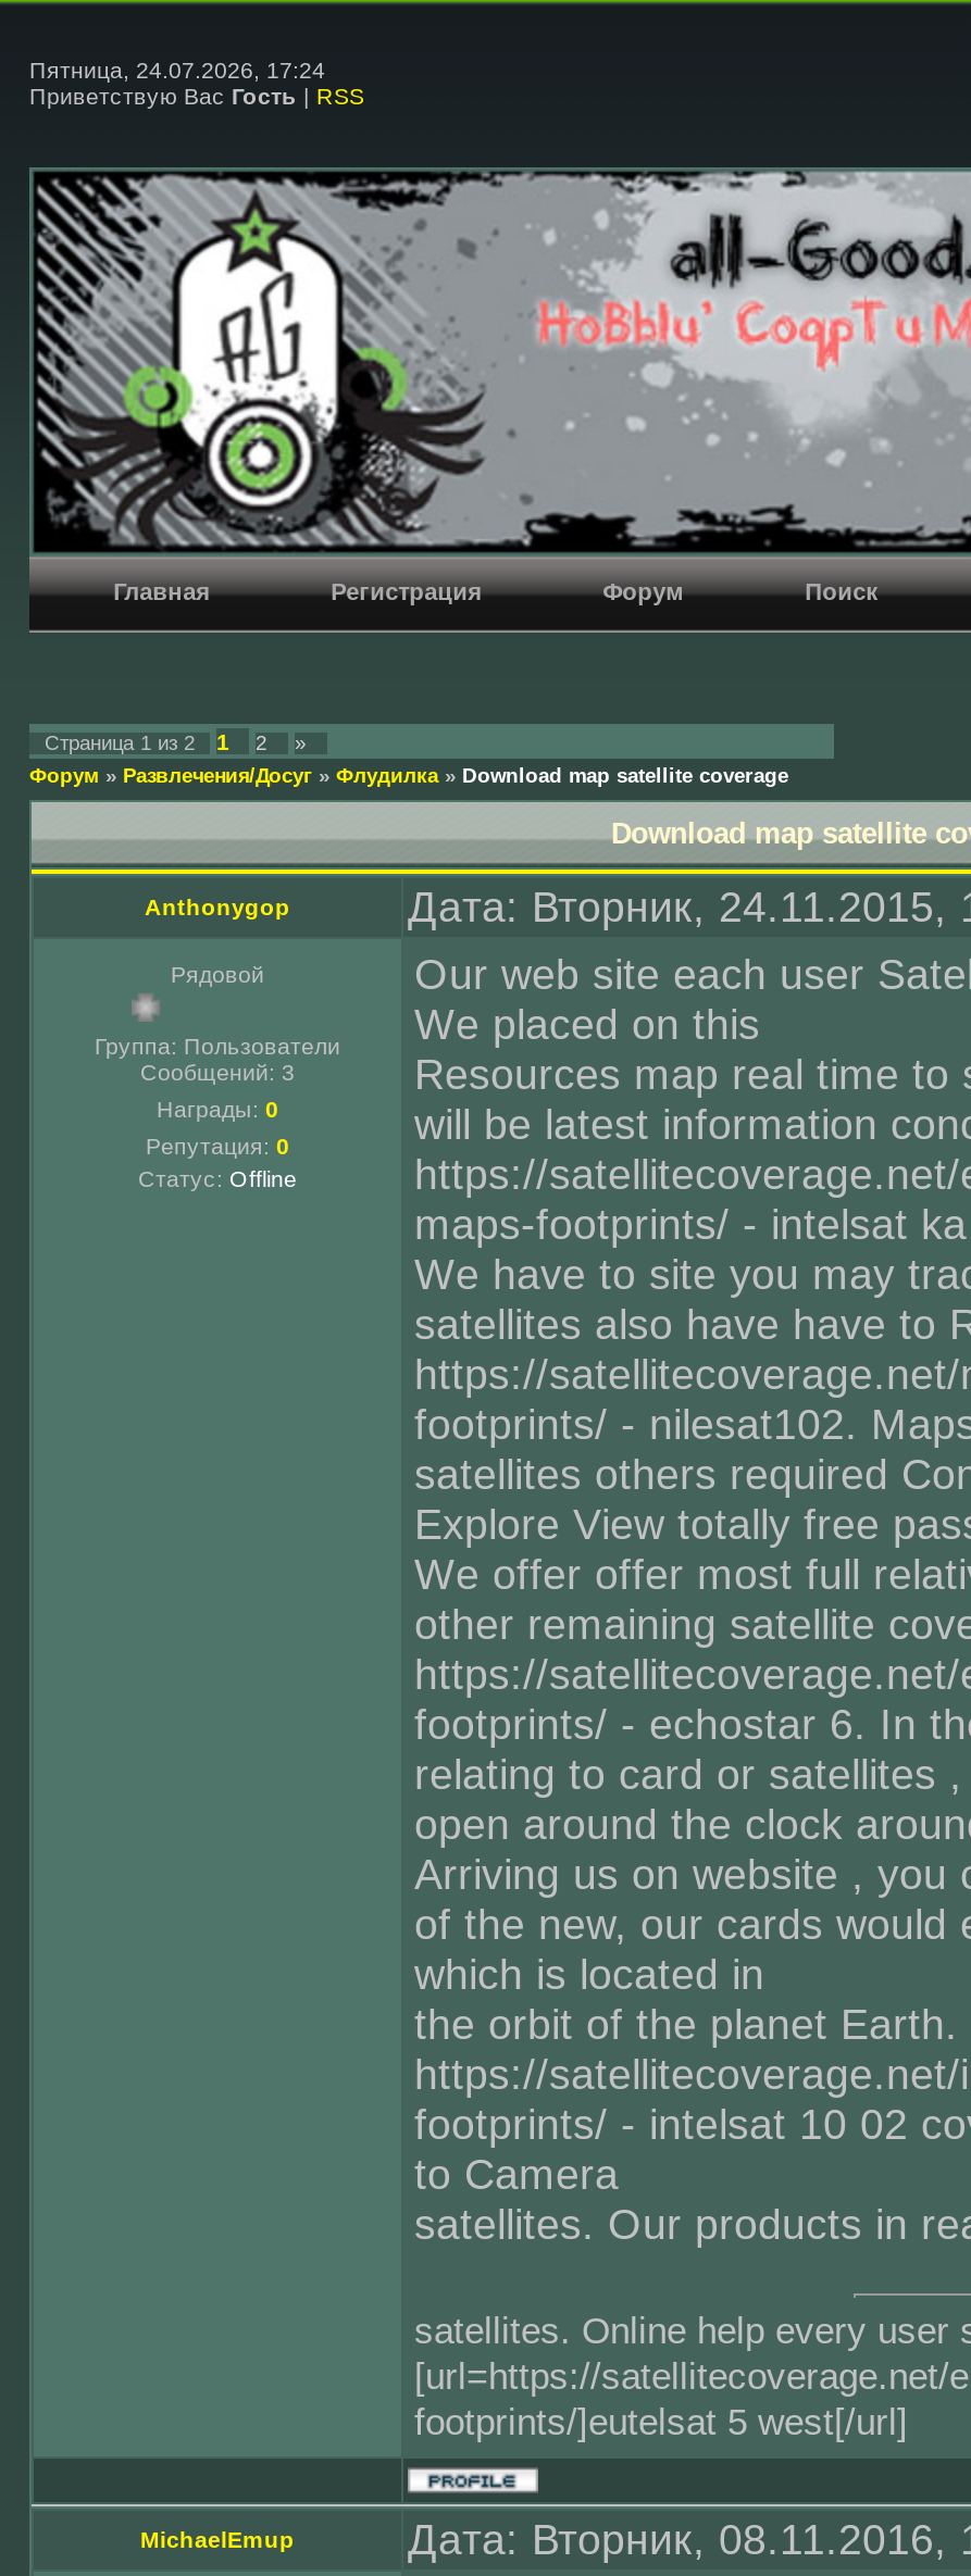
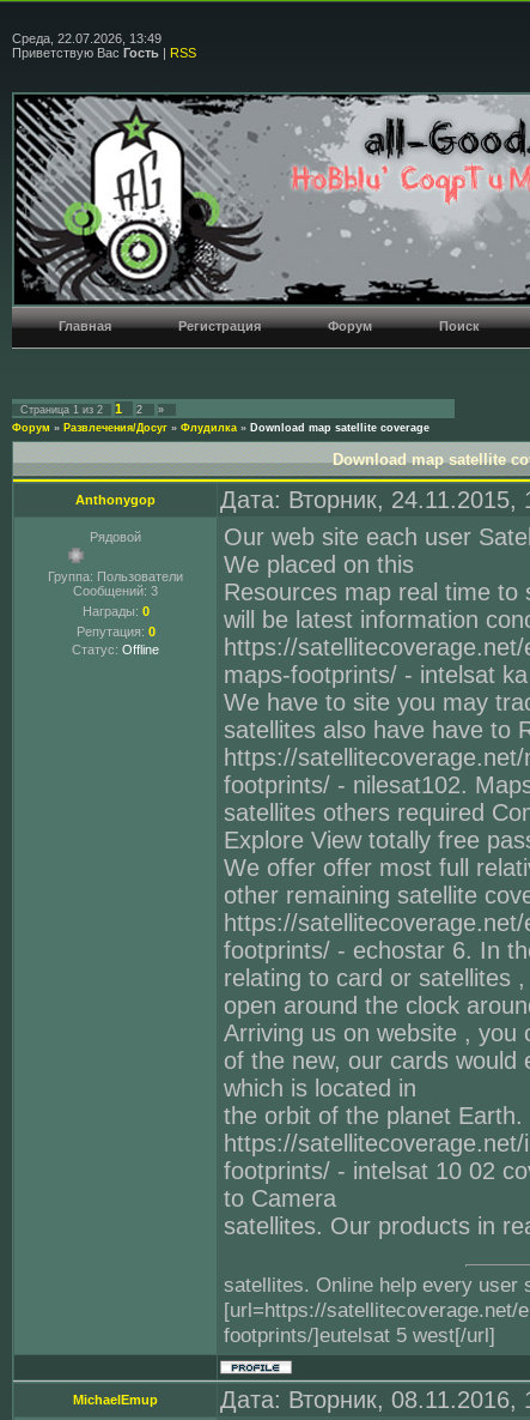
[29,57,325,83] Пятница, 24.07.2026, 17:24 -> [12,31,162,46] Среда, 22.07.2026, 13:49

